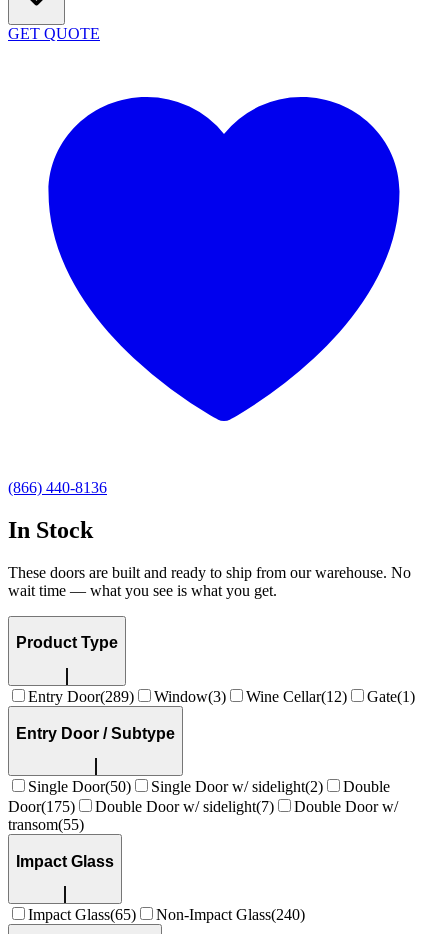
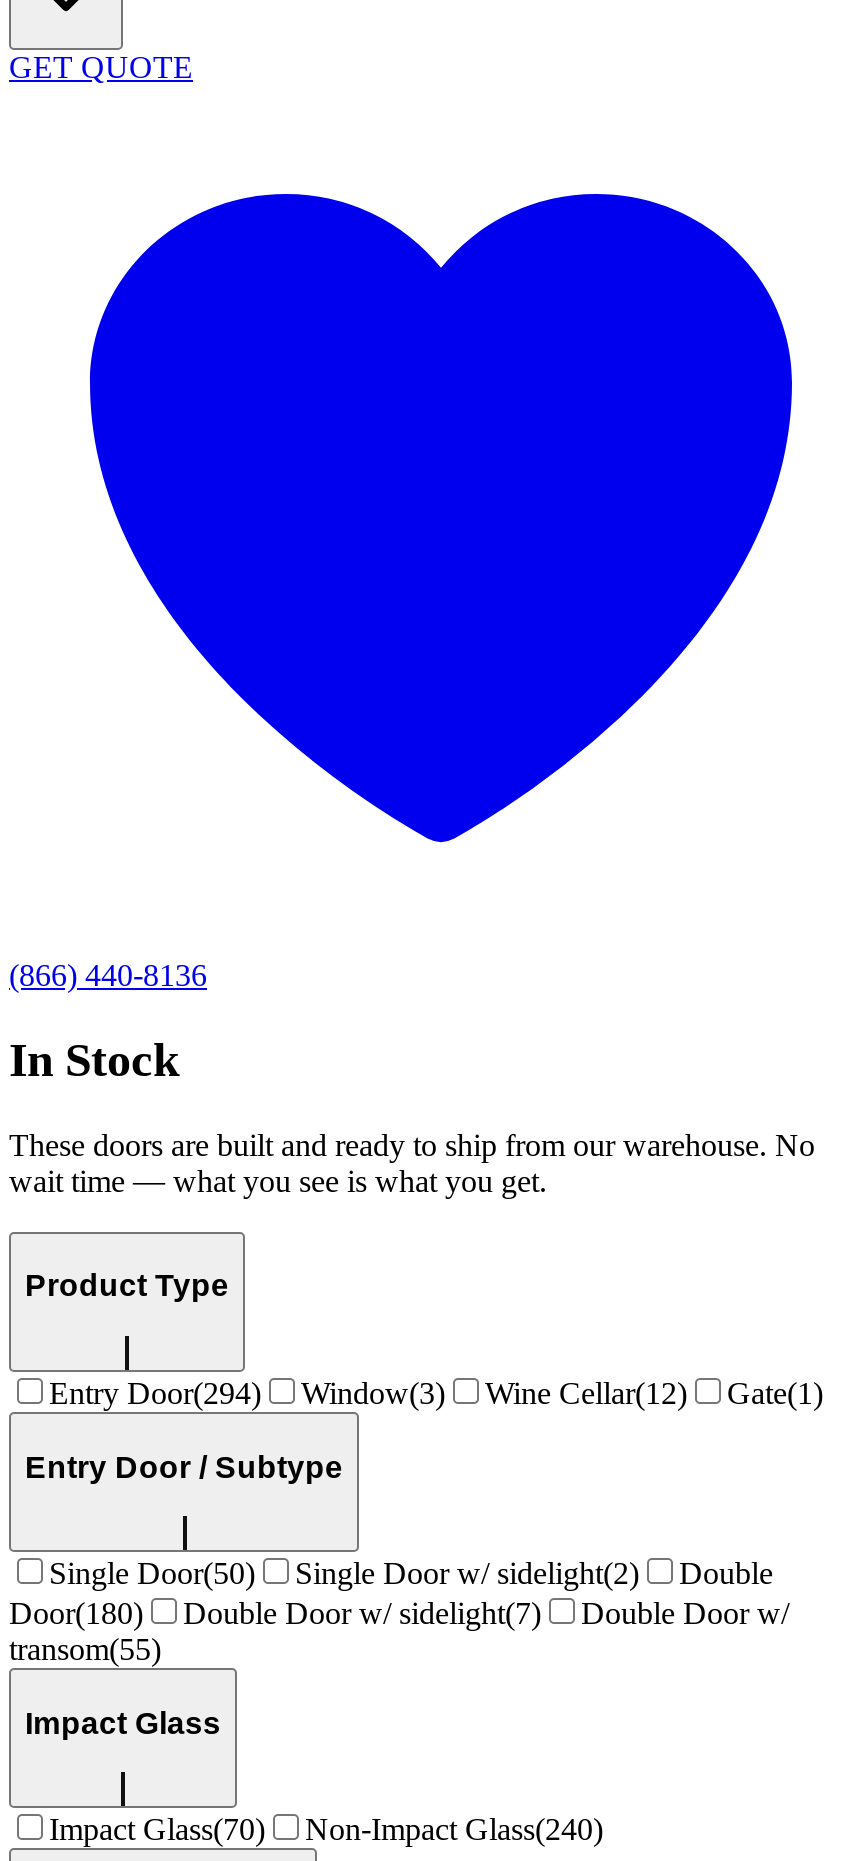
[28,688,415,705] Entry Door(289) Window(3) Wine Cellar(12) Gate(1) -> [49,1376,823,1410] Entry Door(294) Window(3) Wine Cellar(12) Gate(1)
[8,798,398,815] Door(175) Double Door w/ sidelight(7) Double Door w/ -> [9,1596,789,1630] Door(180) Double Door w/ sidelight(7) Double Door w/
[28,906,305,923] Impact Glass(65) Non-Impact Glass(240) -> [49,1813,603,1847] Impact Glass(70) Non-Impact Glass(240)

